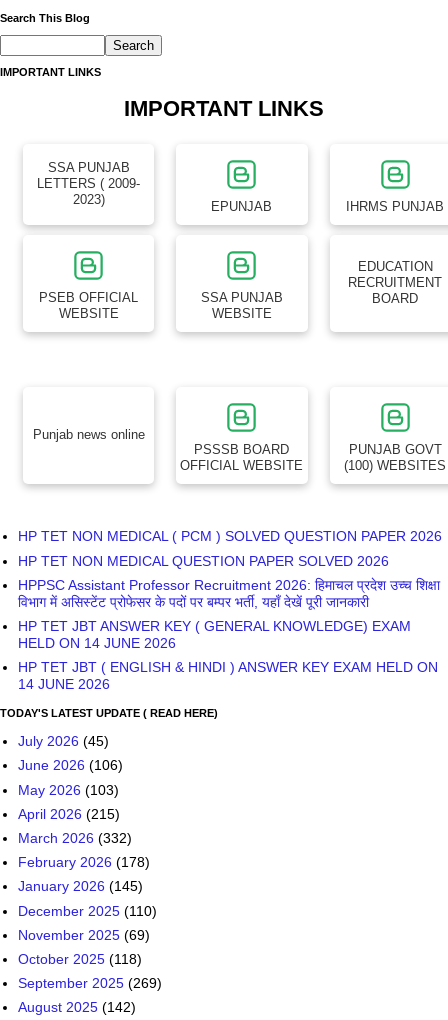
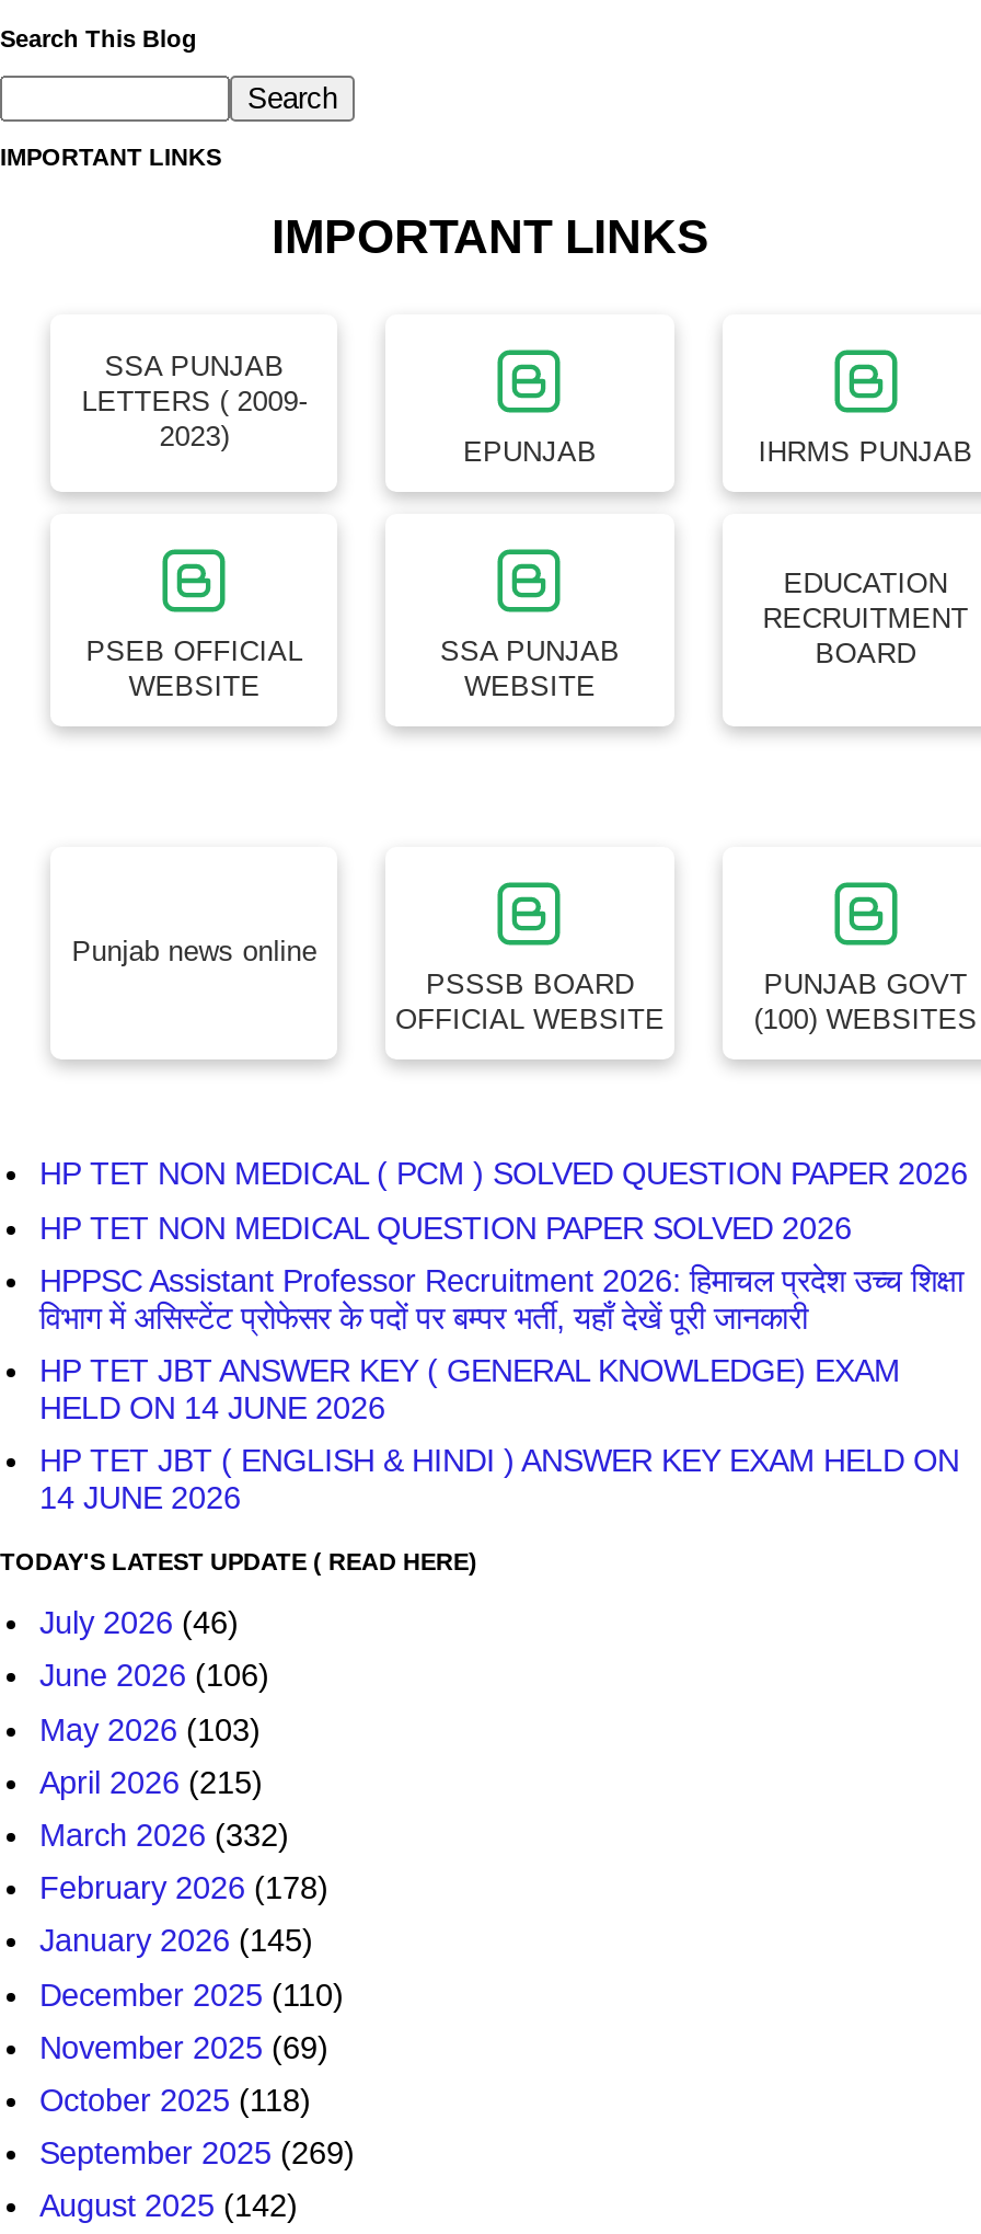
[18,733,109,749] July 2026 (45) -> [39,1606,239,1641] July 2026 (46)

